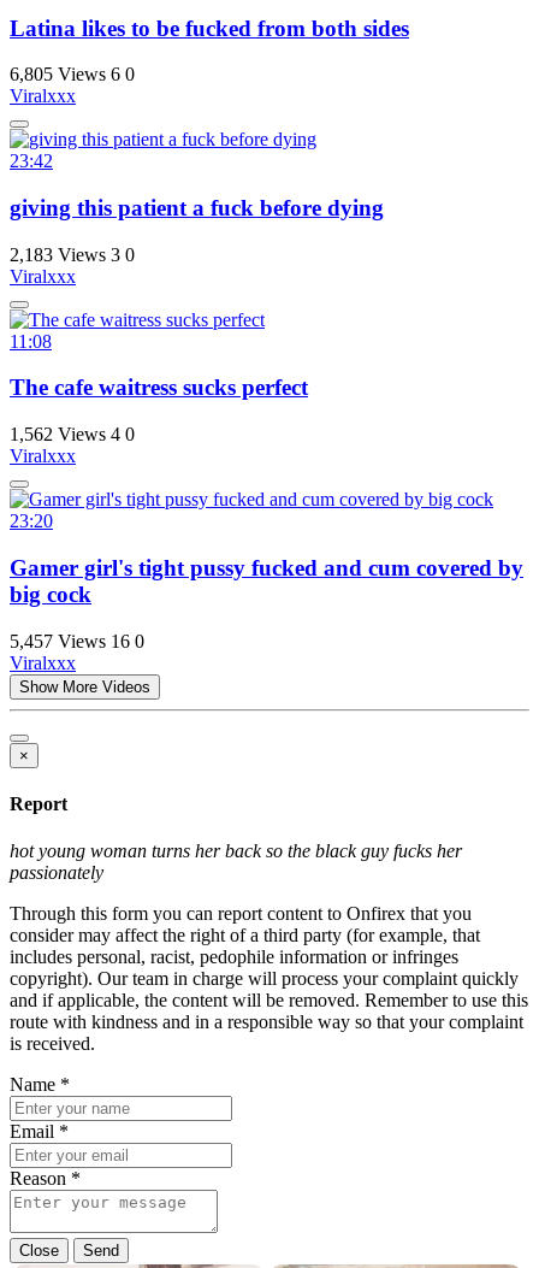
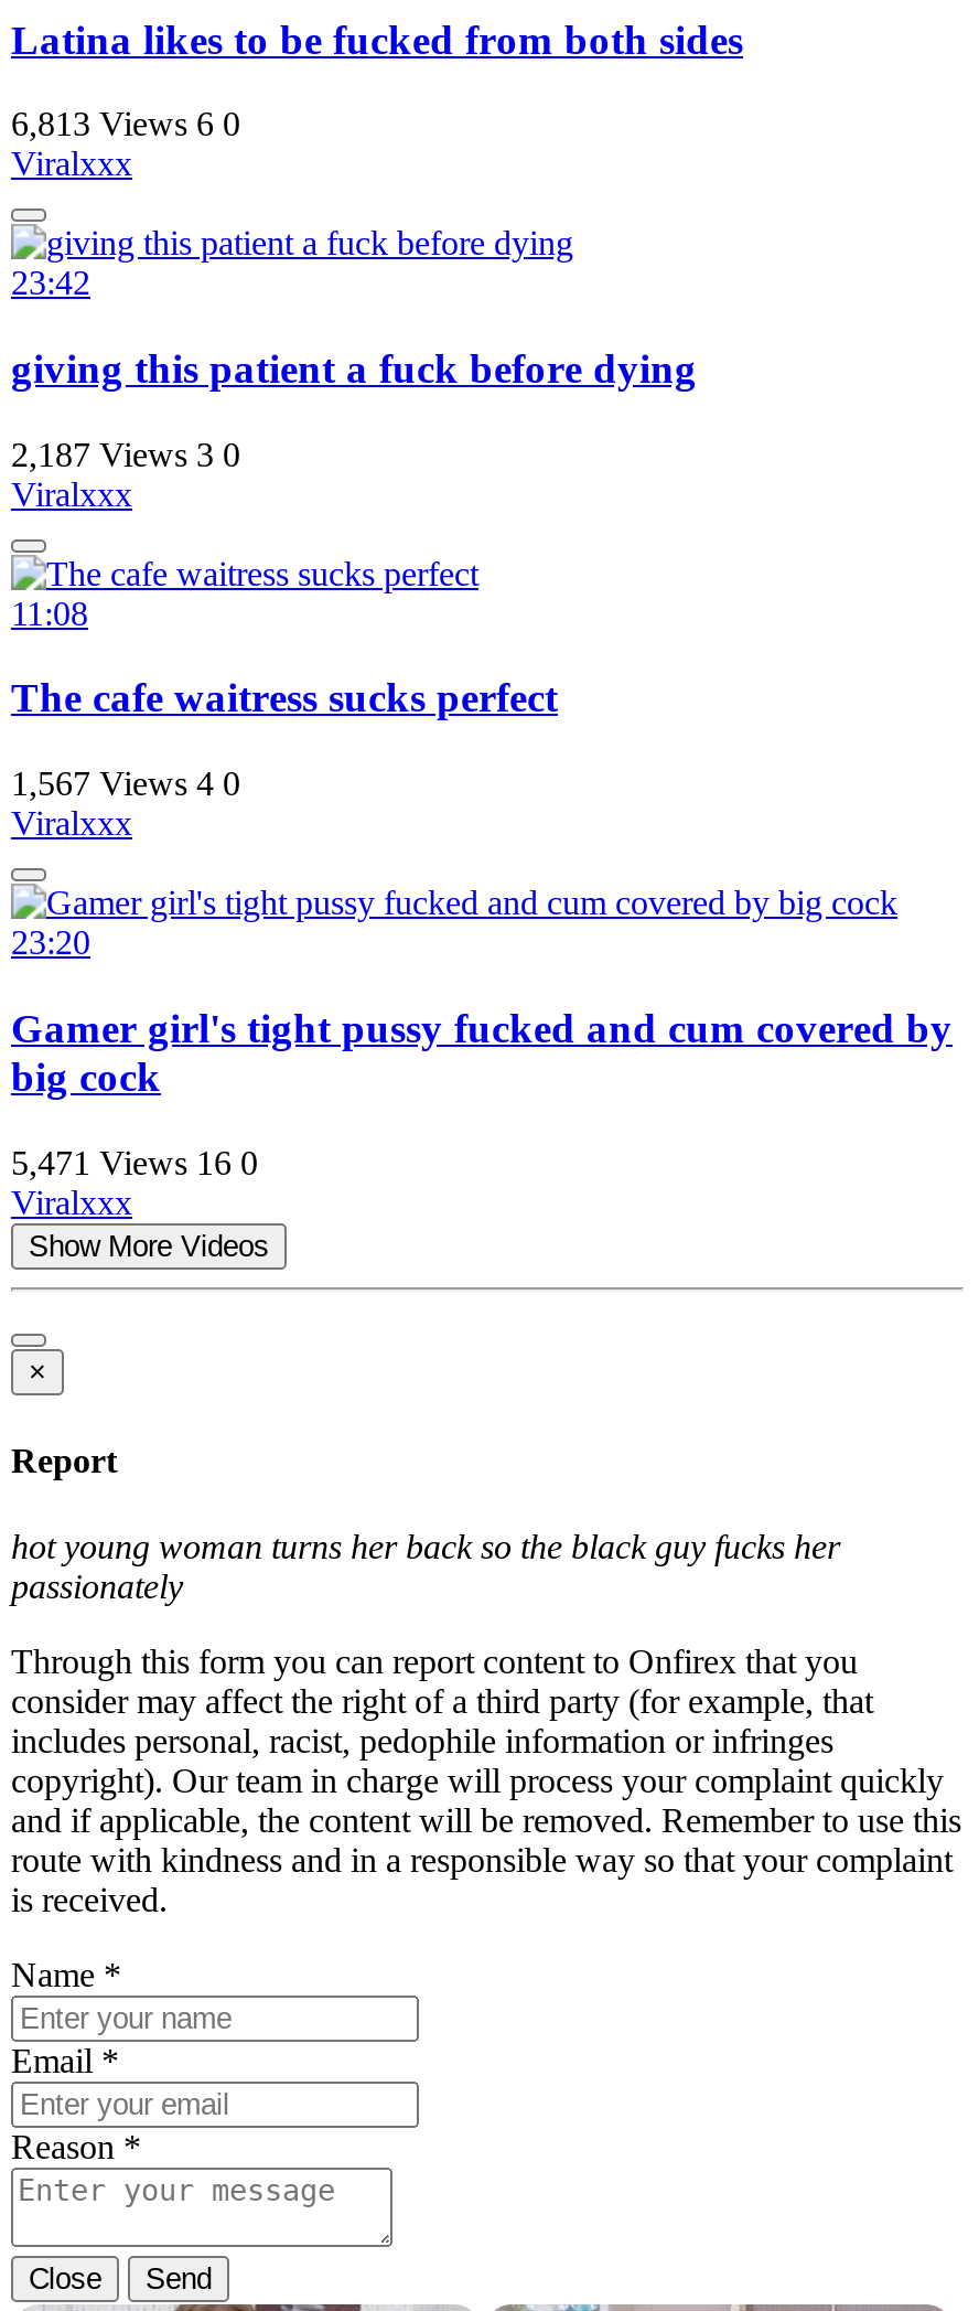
[10,64,135,85] 6,805 Views 6 0 -> [11,105,240,143] 6,813 Views 6 0
[10,244,135,265] 2,183 Views 3 0 -> [11,435,240,473] 2,187 Views 3 0
[10,424,135,445] 1,562 Views 4 0 -> [11,765,240,802] 1,567 Views 4 0
[10,631,144,651] 5,457 Views 16 0 -> [11,1143,258,1181] 5,471 Views 16 0

